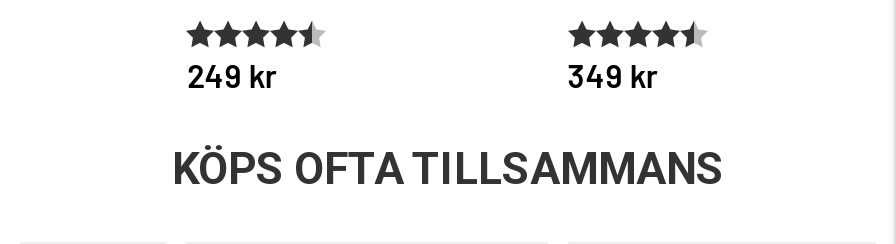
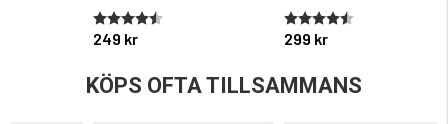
[568,56,658,94] 349 kr -> [284,29,328,48] 299 kr

